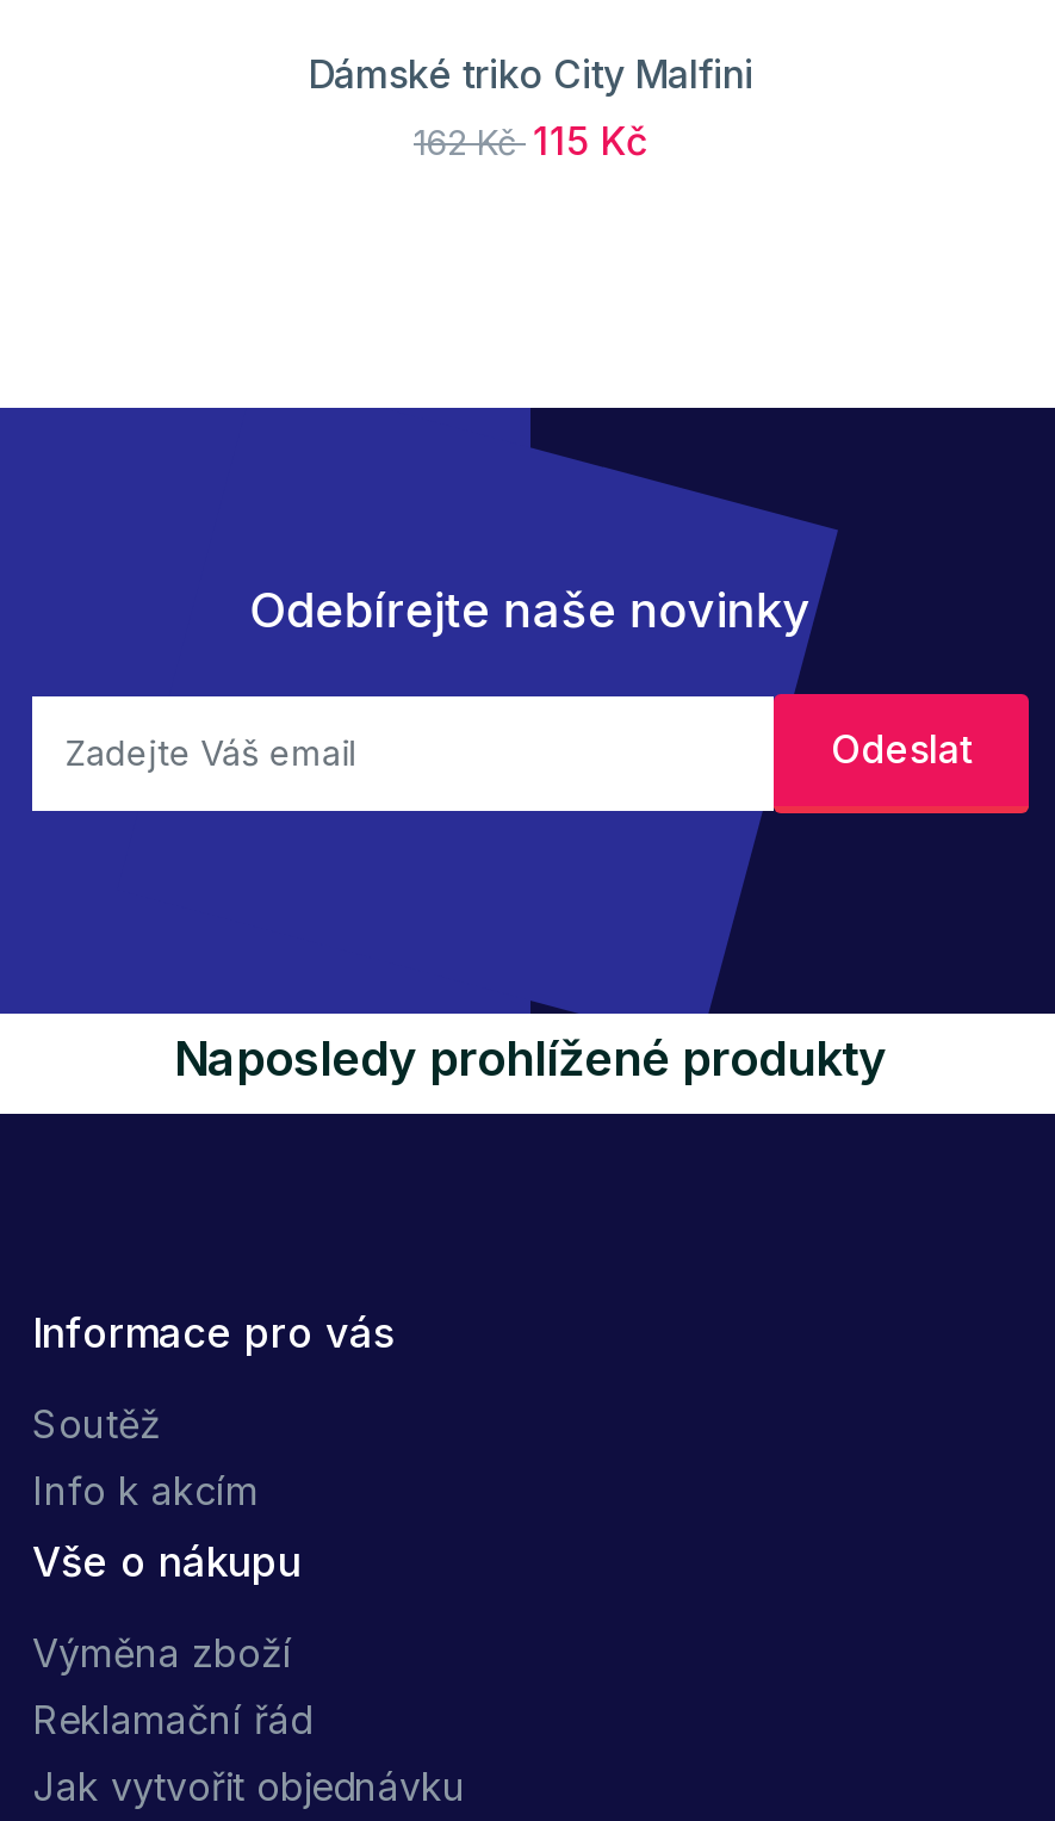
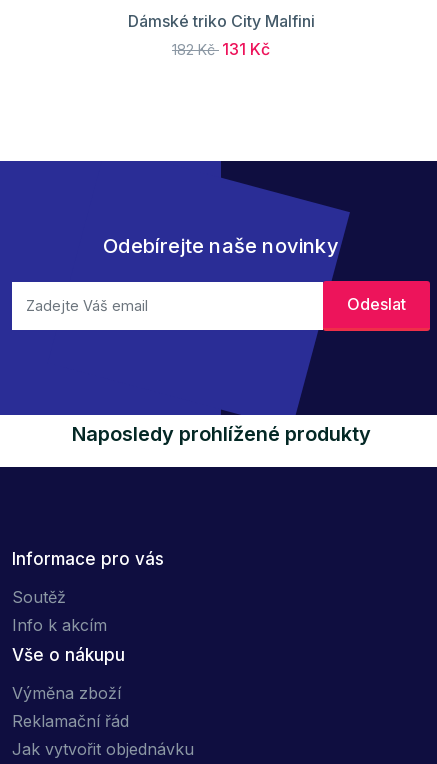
[414,117,647,165] 162 Kč 115 Kč -> [172,39,270,59] 182 Kč 131 Kč

